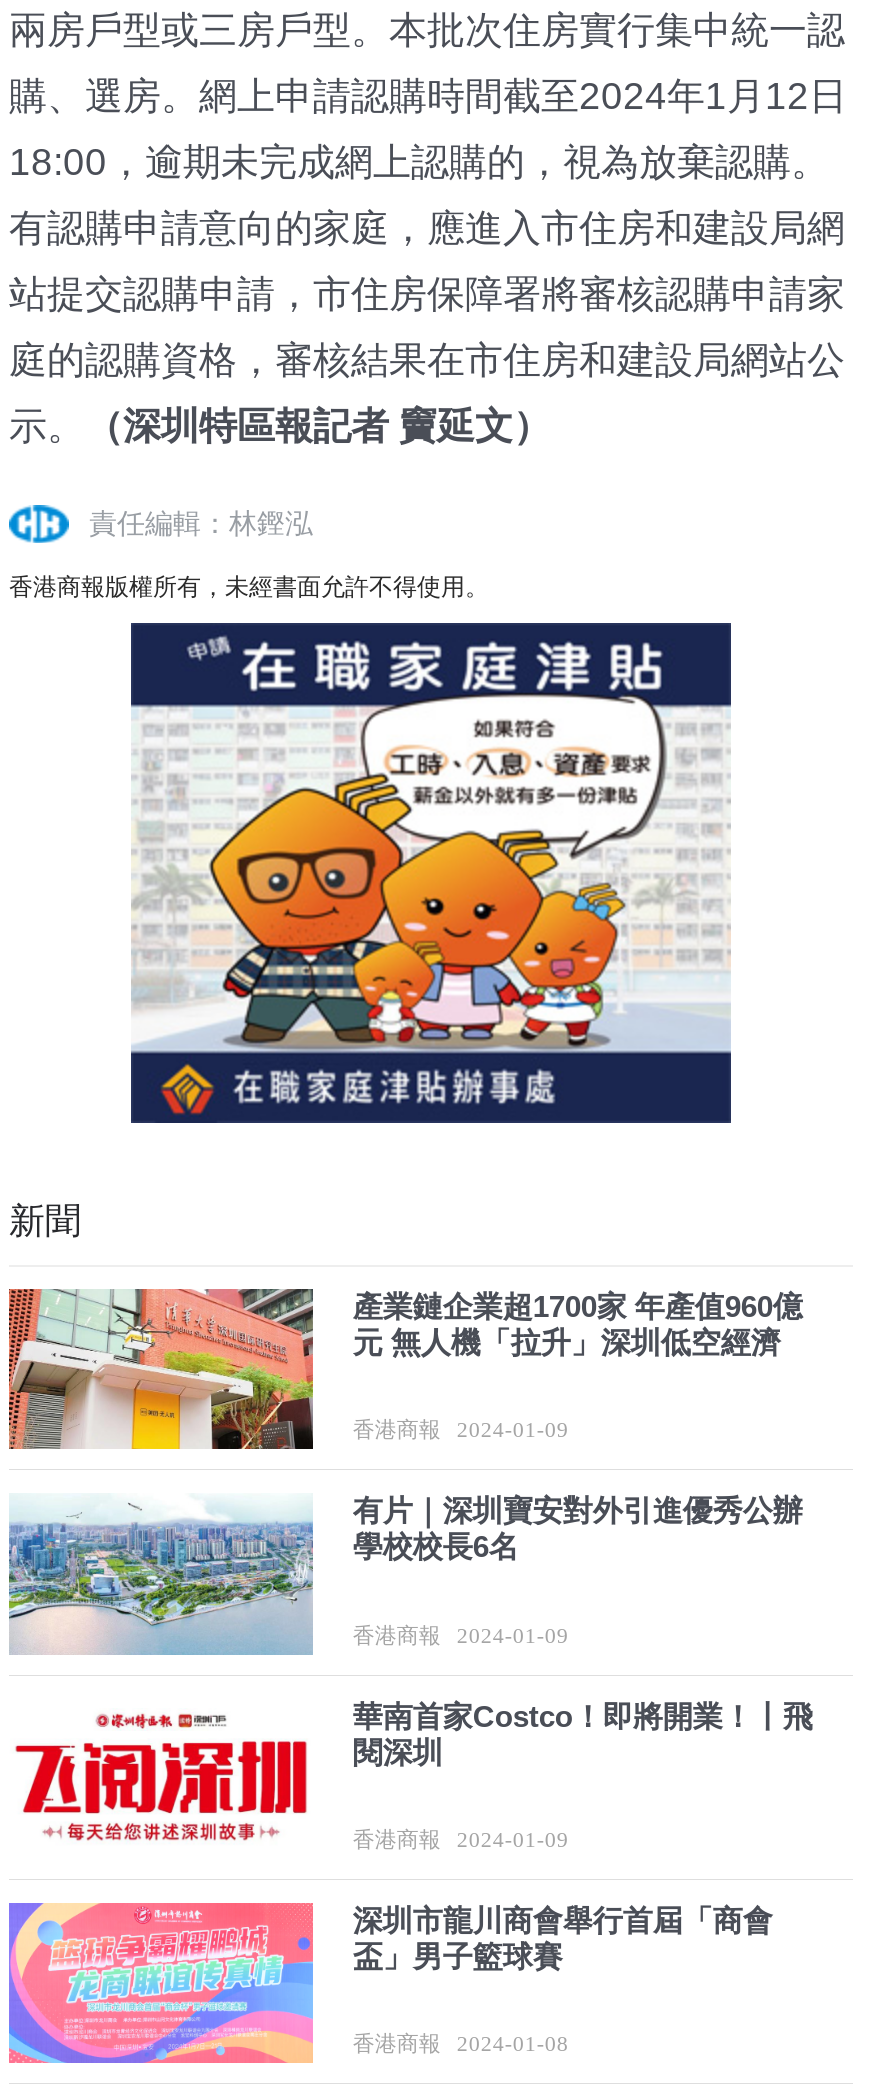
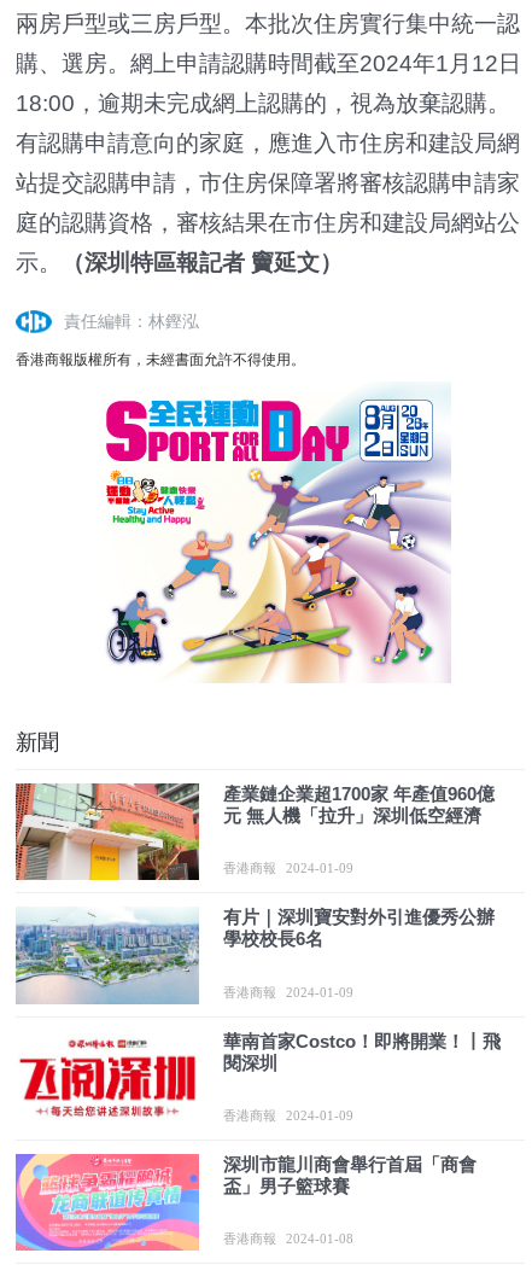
[129,621,733,1125] [image] -> [89,381,451,683] [image]

